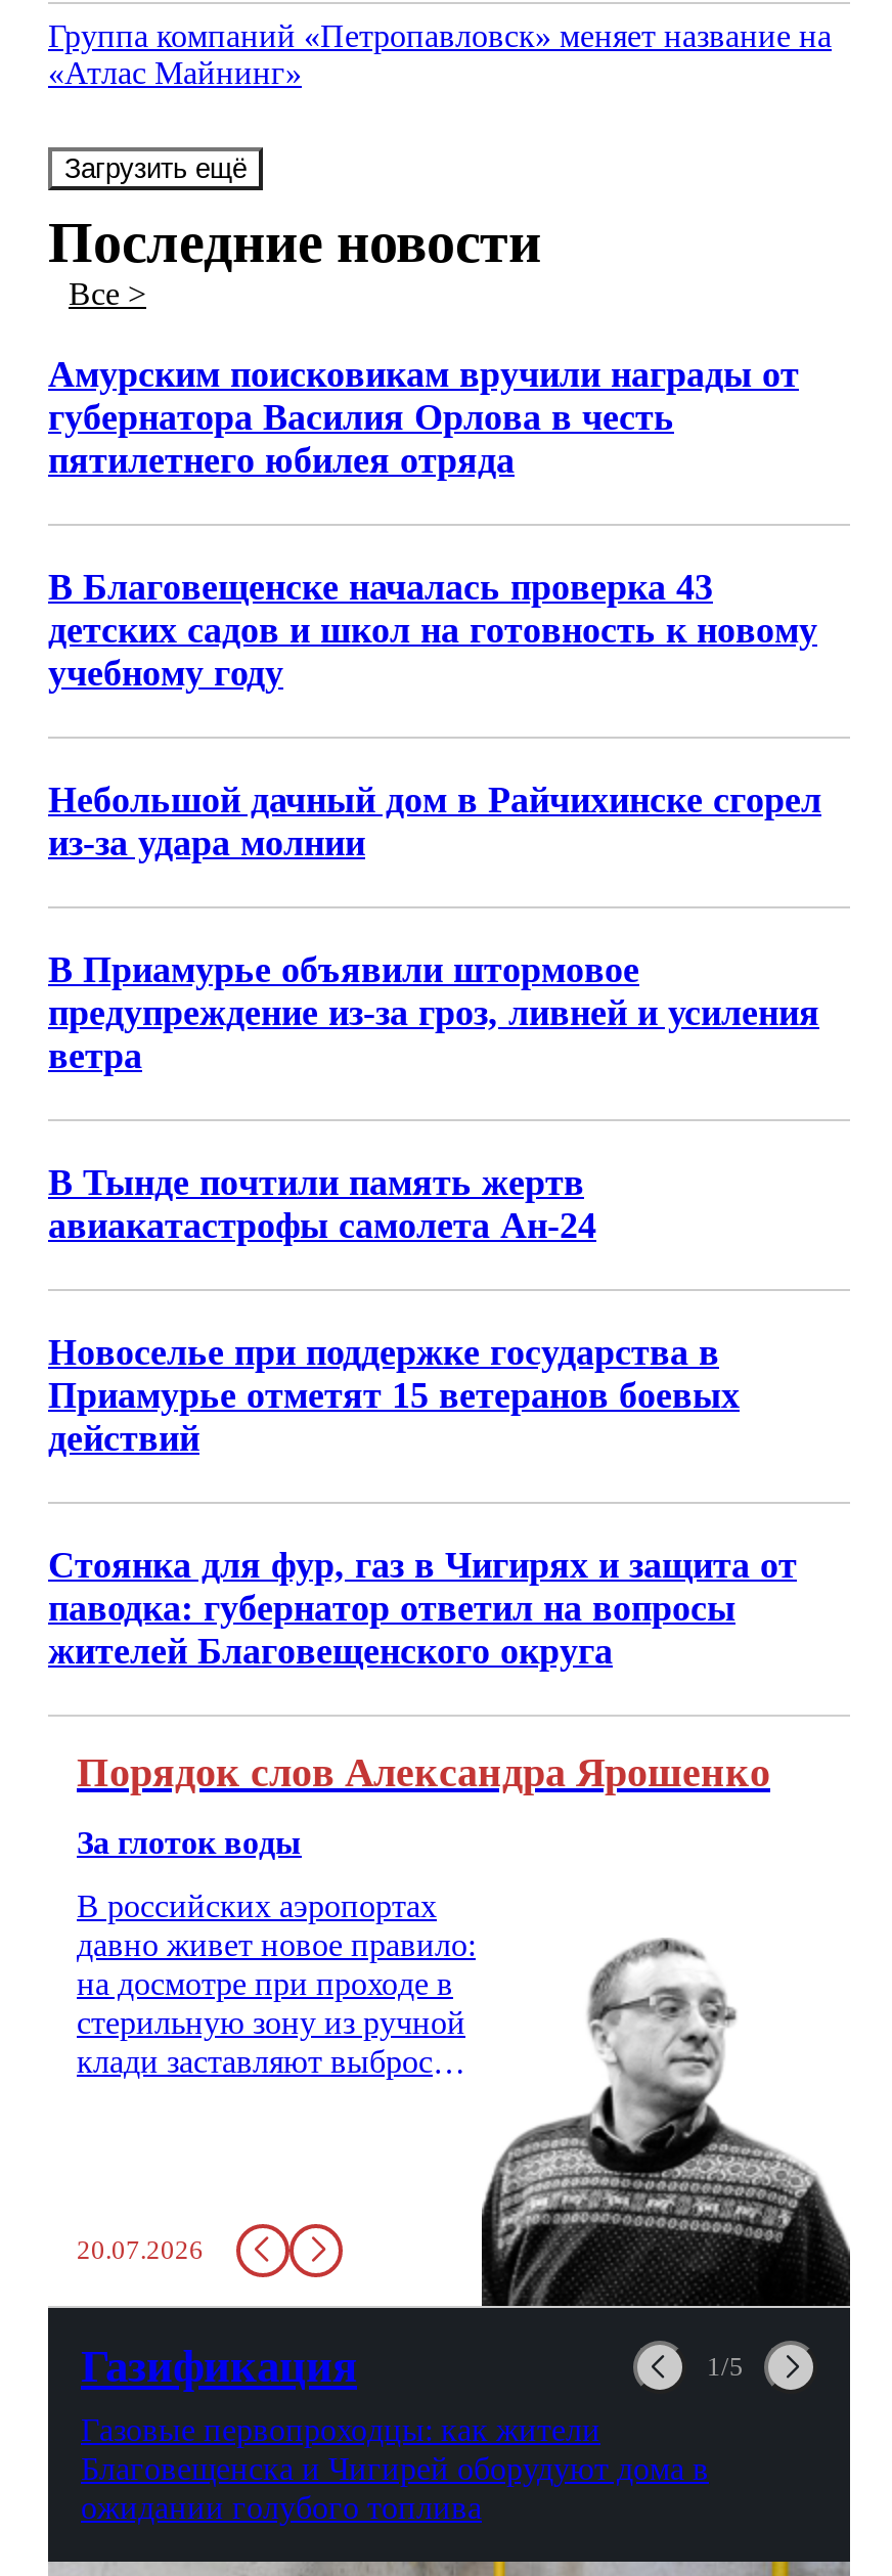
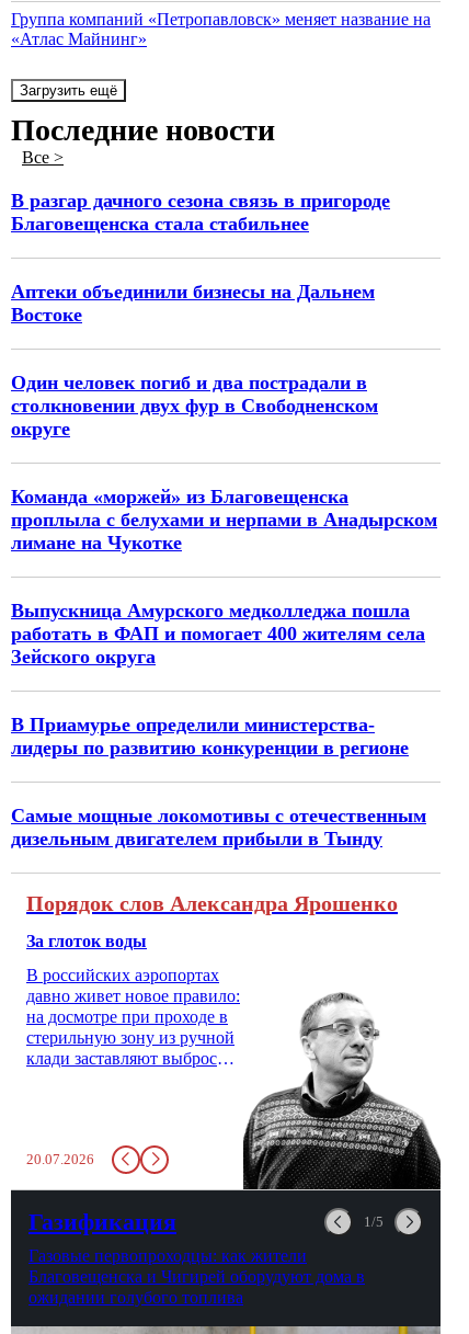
[48,355,799,481] Амурским поисковикам вручили награды от | губернатора Василия Орлова в честь | пятилетнего юбилея отряда -> [11,190,390,235] В разгар дачного сезона связь в пригороде | Благовещенска стала стабильнее
[48,567,817,694] В Благовещенске началась проверка 43 | детских садов и школ на готовность к новому | учебному году -> [11,281,375,326] Аптеки объединили бизнесы на Дальнем | Востоке
[48,780,821,864] Небольшой дачный дом в Райчихинске сгорел | из-за удара молнии -> [11,372,378,440] Один человек погиб и два пострадали в | столкновении двух фур в Свободненском | округе
[48,950,819,1077] В Приамурье объявили штормовое | предупреждение из-за гроз, ливней и усиления | ветра -> [11,486,437,554] Команда «моржей» из Благовещенска | проплыла с белухами и нерпами в Анадырском | лимане на Чукотке
[48,1163,596,1247] В Тынде почтили память жертв | авиакатастрофы самолета Ан-24 -> [11,600,425,668] Выпускница Амурского медколледжа пошла | работать в ФАП и помогает 400 жителям села | Зейского округа
[48,1333,740,1459] Новоселье при поддержке государства в | Приамурье отметят 15 ветеранов боевых | действий -> [11,714,409,759] В Приамурье определили министерства- | лидеры по развитию конкуренции в регионе
[48,1545,797,1672] Стоянка для фур, газ в Чигирях и защита от | паводка: губернатор ответил на вопросы | жителей Благовещенского округа -> [11,805,426,850] Самые мощные локомотивы с отечественным | дизельным двигателем прибыли в Тынду

